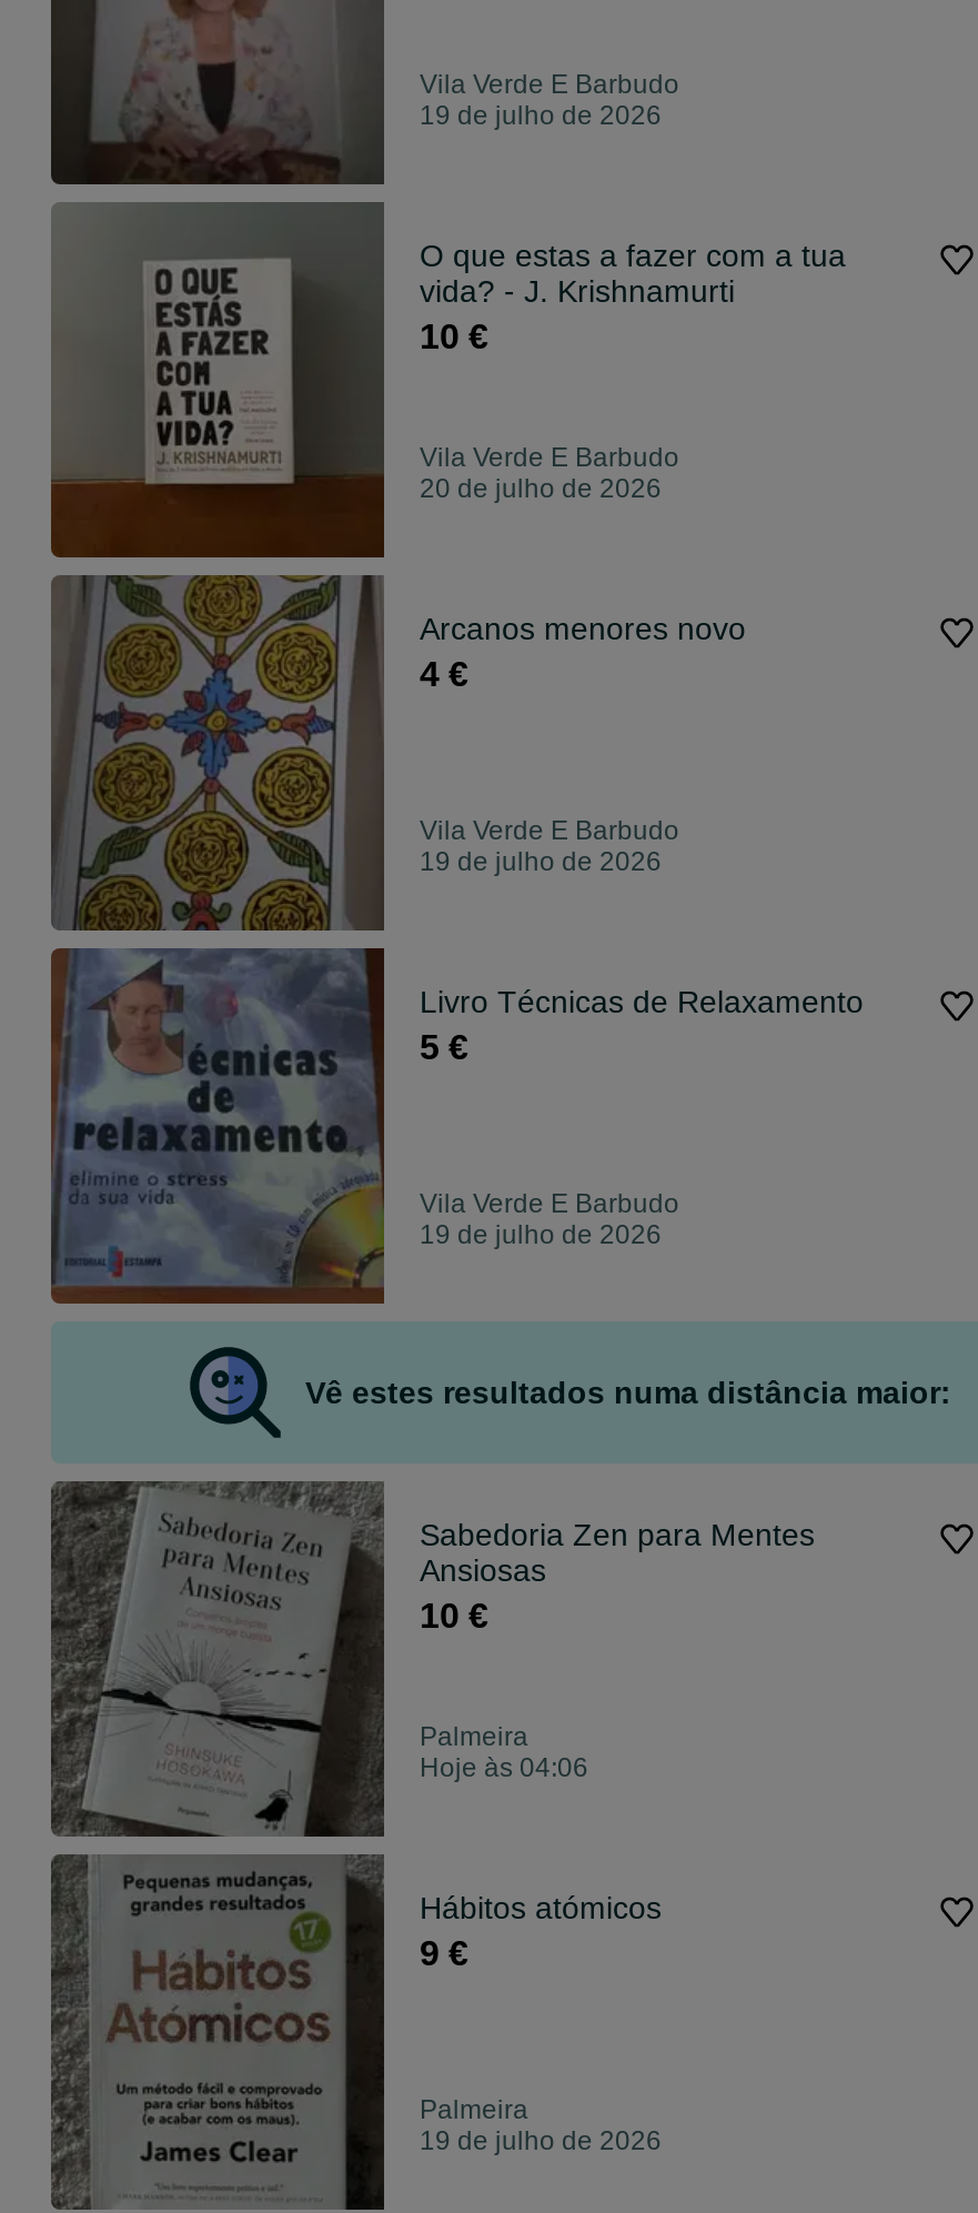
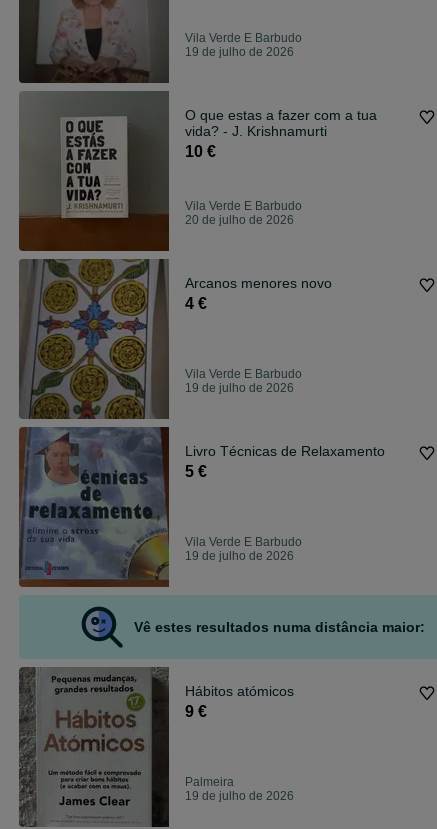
[51,1481,815,1837] [image] | Sabedoria Zen para Mentes | Ansiosas | 10 € | Palmeira | Hoje às 04:06 -> none

